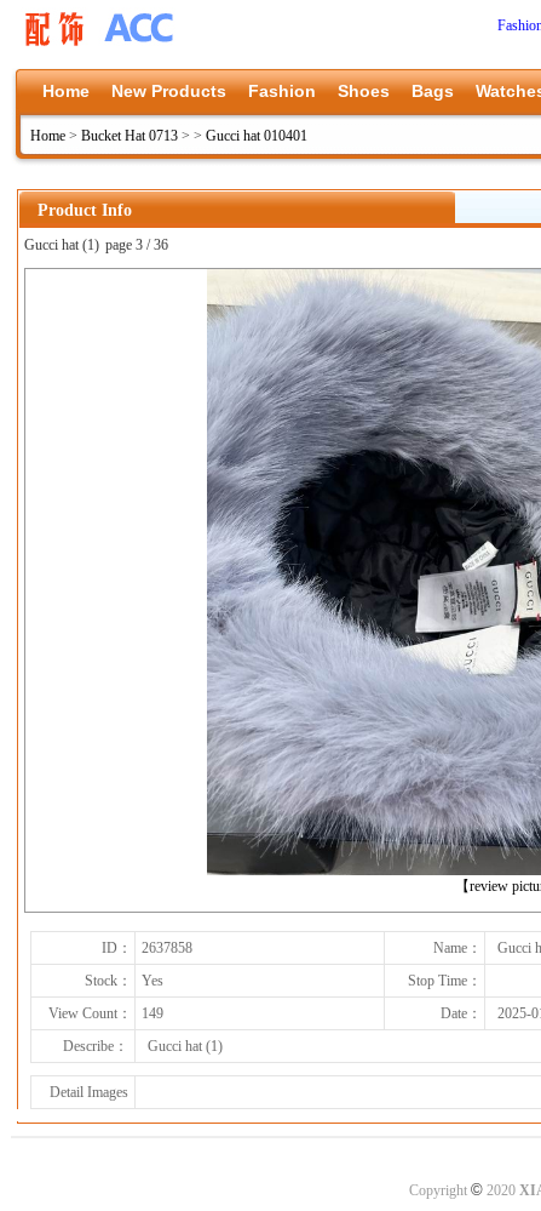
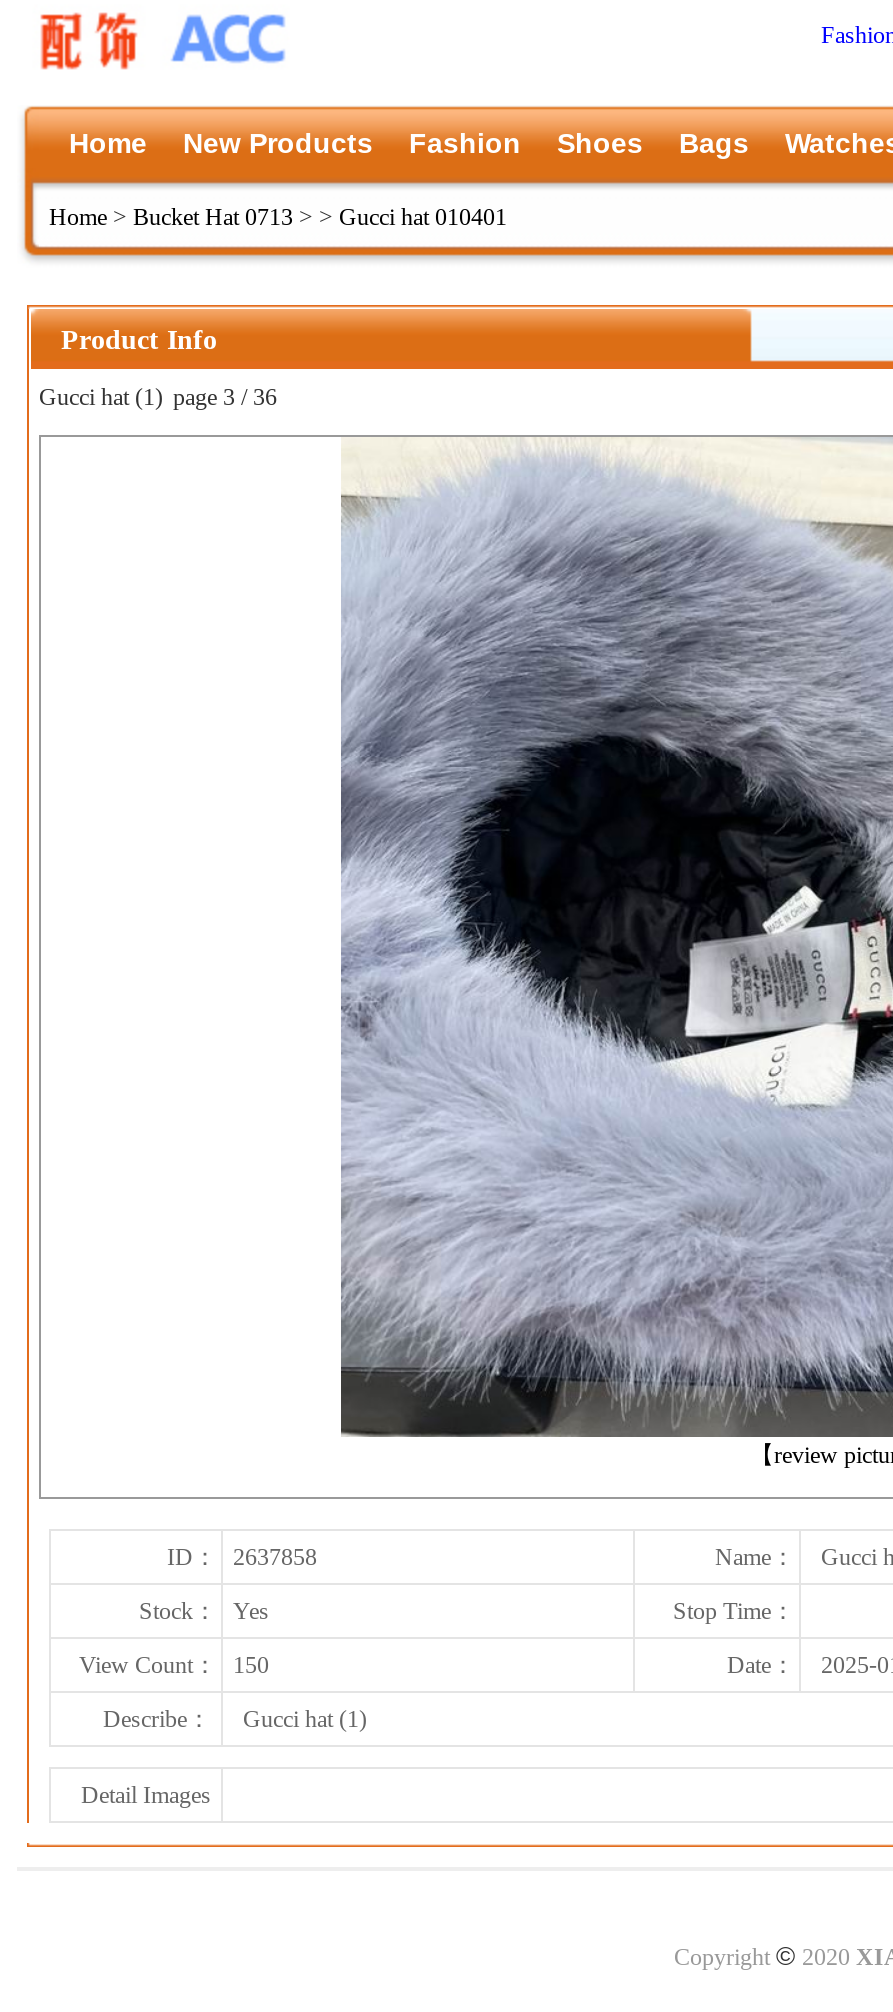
[48,1005,163,1022] View Count： 149 -> [79,1651,269,1679] View Count： 150

